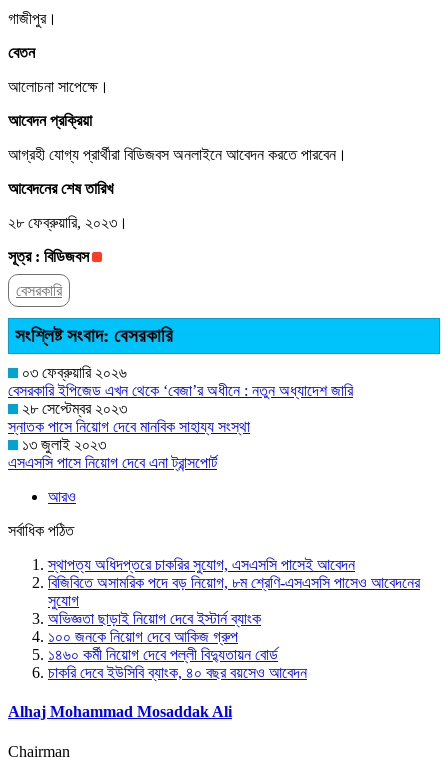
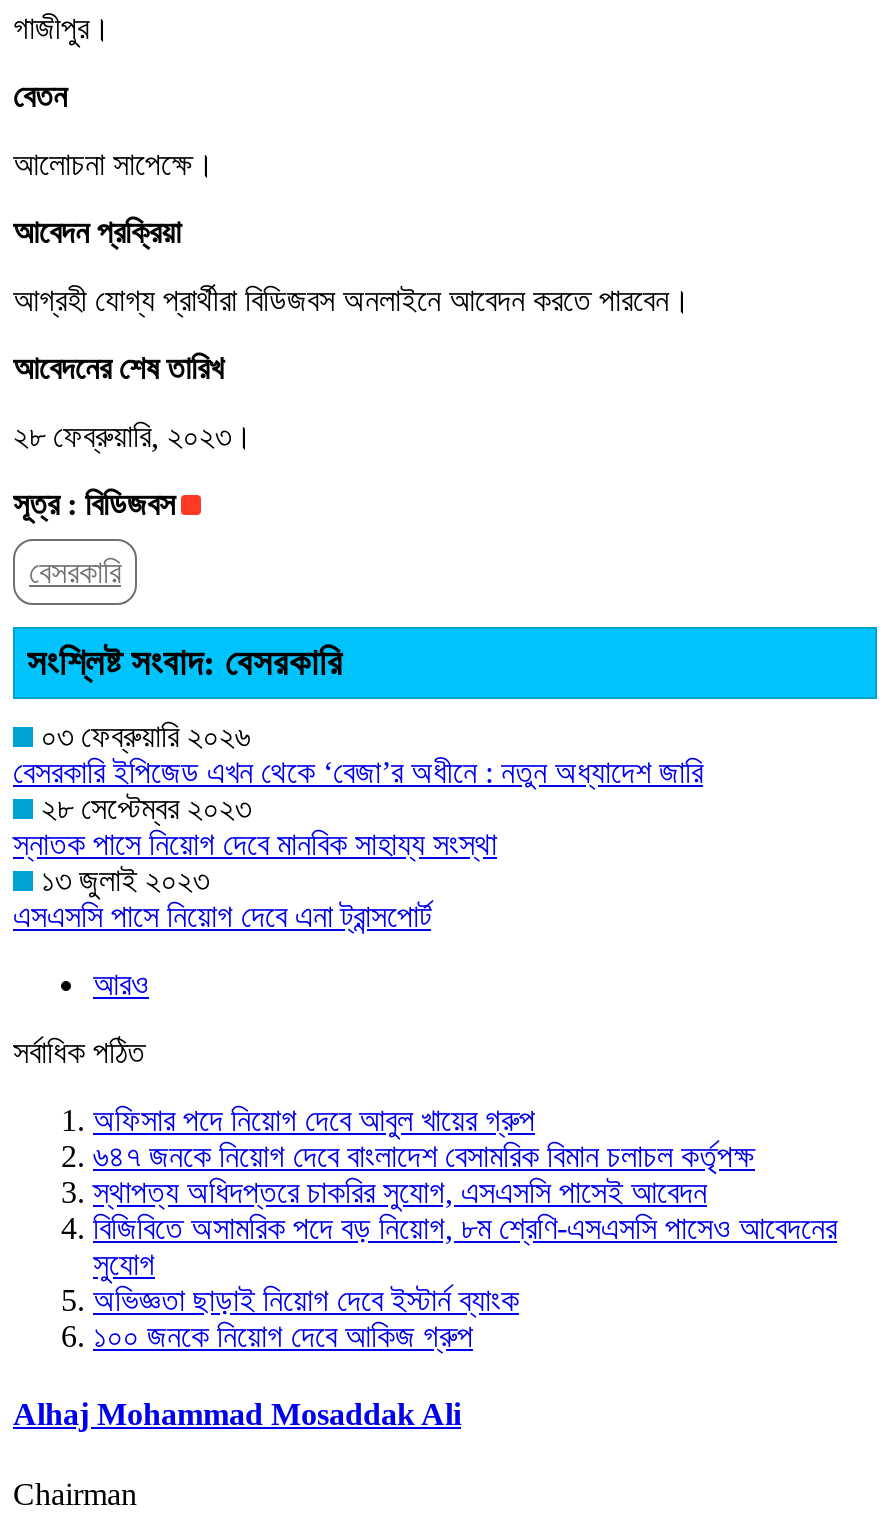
none -> [93,1103,755,1173] অফিসার পদে নিয়োগ দেবে আবুল খায়ের গ্রুপ | ৬৪৭ জনকে নিয়োগ দেবে বাংলাদেশ বেসামরিক বিমান চলাচল কর্তৃপক্ষ
moved [48,556,420,645] -> [93,1175,837,1353]: স্থাপত্য অধিদপ্তরে চাকরির সুযোগ, এসএসসি পাসেই আবেদন | বিজিবিতে অসামরিক পদে বড় নিয়োগ, ৮ম শ্রেণি-এসএসসি পাসেও আবেদনের | সুযোগ | অভিজ্ঞতা ছাড়াই নিয়োগ দেবে ইস্টার্ন ব্যাংক | ১০০ জনকে নিয়োগ দেবে আকিজ গ্রুপ
[48,646,307,681] ১৪৬০ কর্মী নিয়োগ দেবে পল্লী বিদ্যুতায়ন বোর্ড | চাকরি দেবে ইউসিবি ব্যাংক, ৪০ বছর বয়সেও আবেদন -> none

